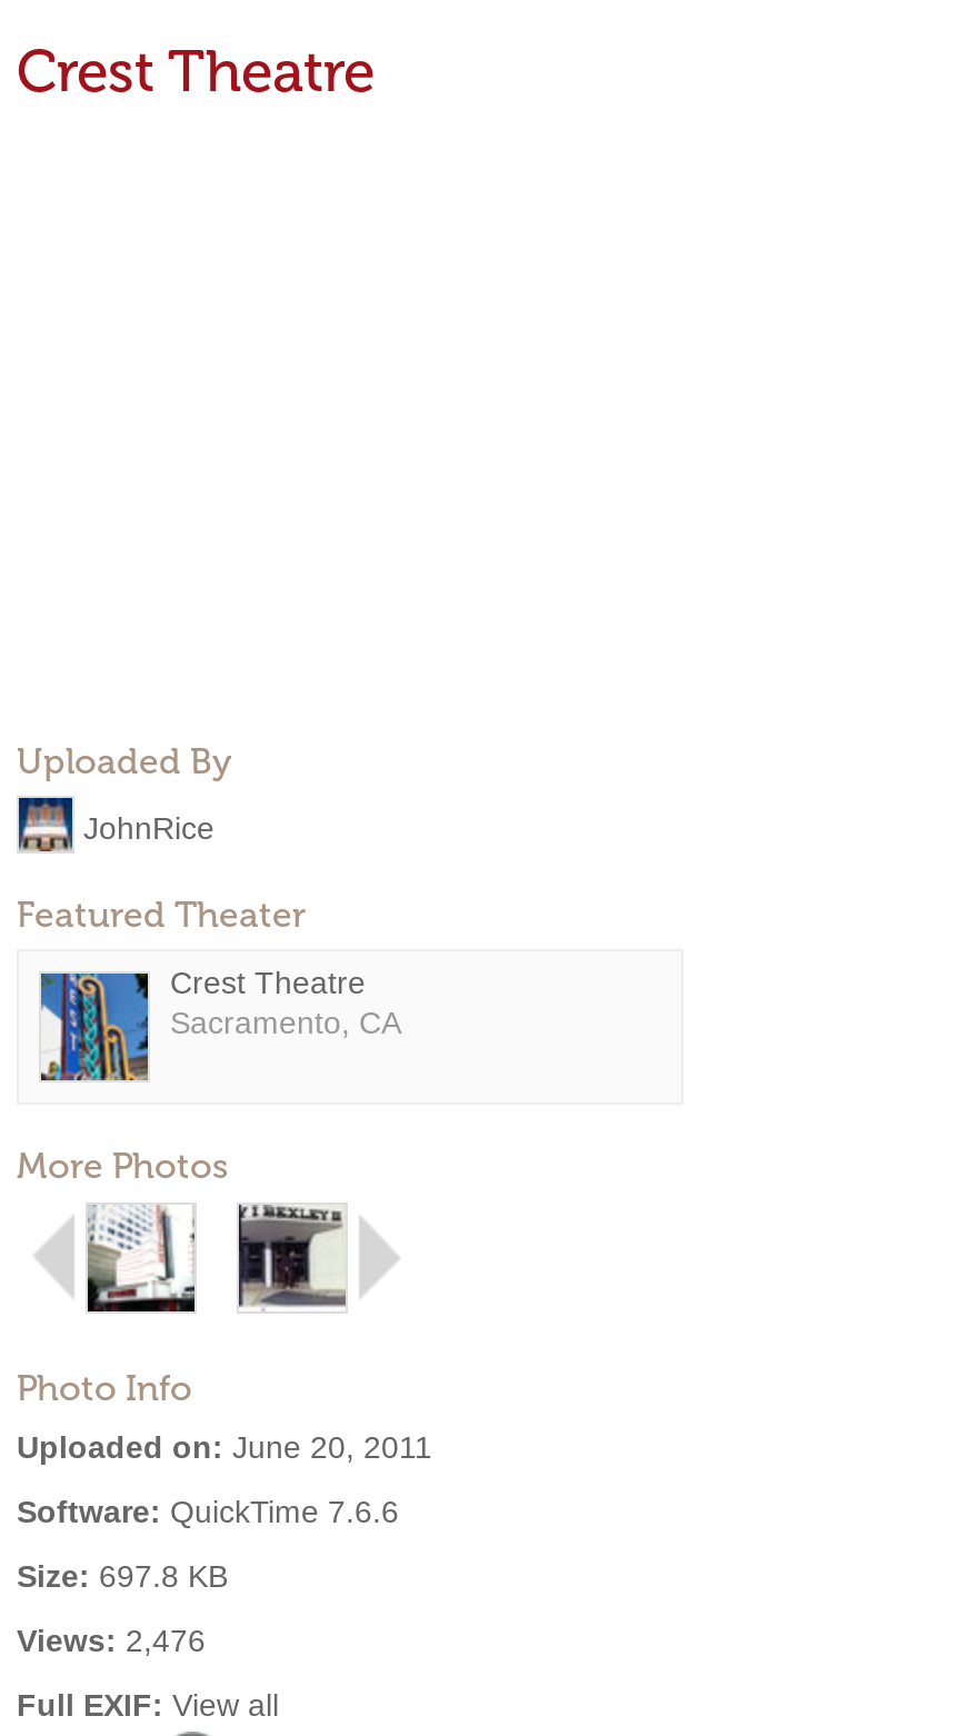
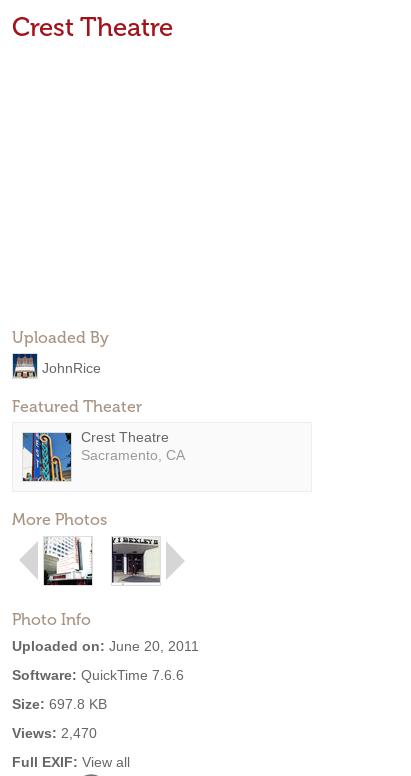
[17,1623,206,1658] Views: 2,476 -> [12,725,97,741] Views: 2,470

